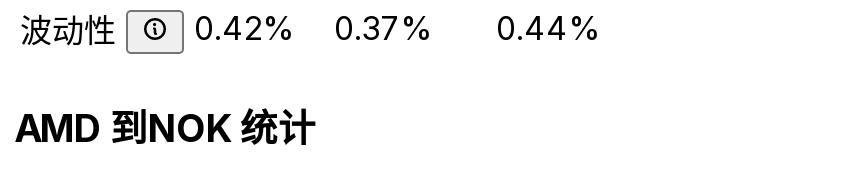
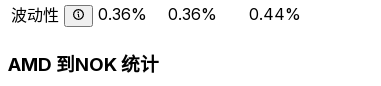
[194,9,294,49] 0.42% -> [98,4,147,24] 0.36%
[334,9,432,49] 0.37% -> [168,4,217,24] 0.36%

